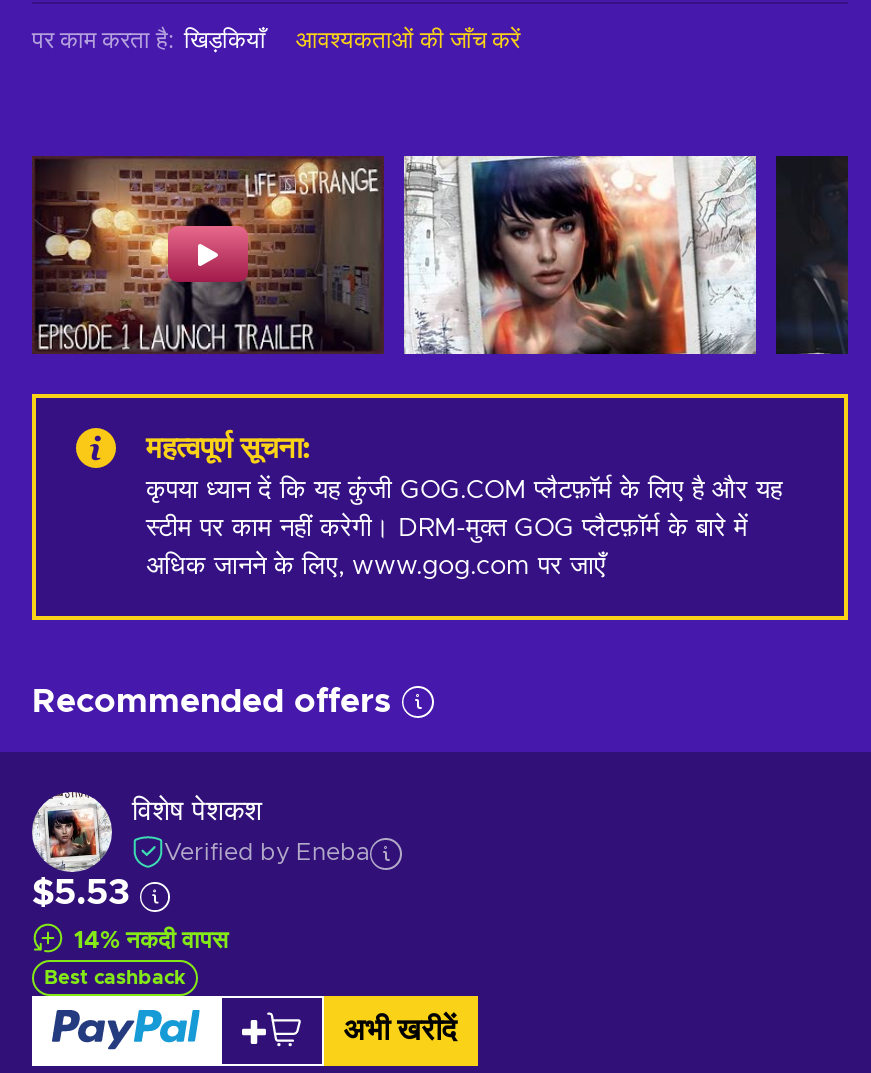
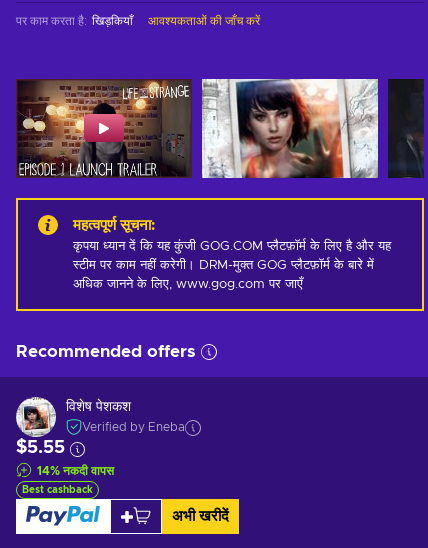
[32,875,130,911] $5.53 -> [16,439,65,457] $5.55

